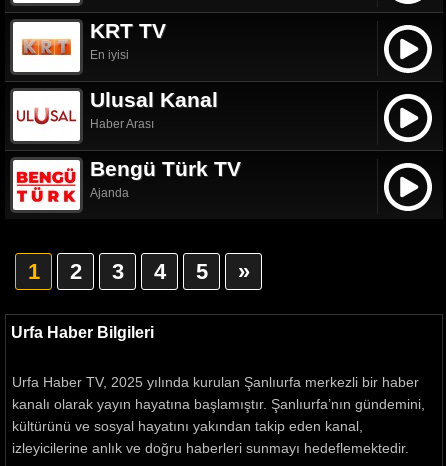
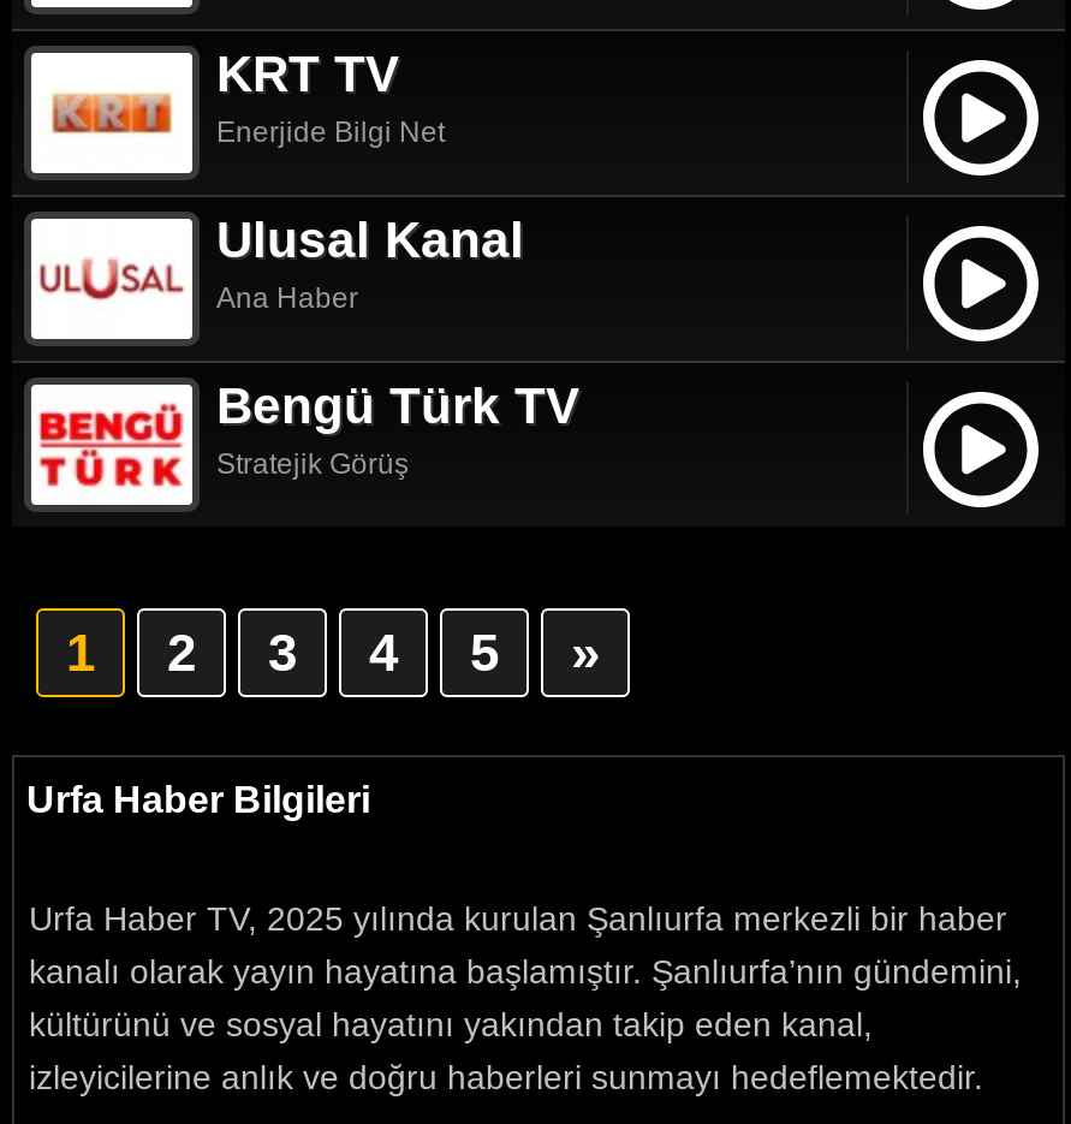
[90,48,129,62] En iyisi -> [216,115,445,149] Enerjide Bilgi Net
[90,117,154,131] Haber Arası -> [216,281,358,315] Ana Haber
[90,186,129,200] Ajanda -> [216,447,409,481] Stratejik Görüş

